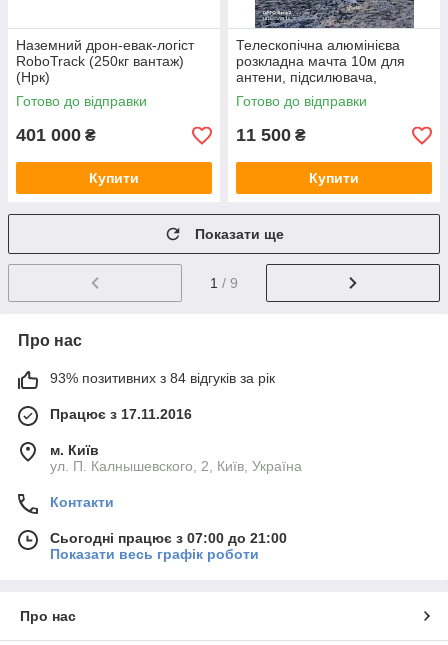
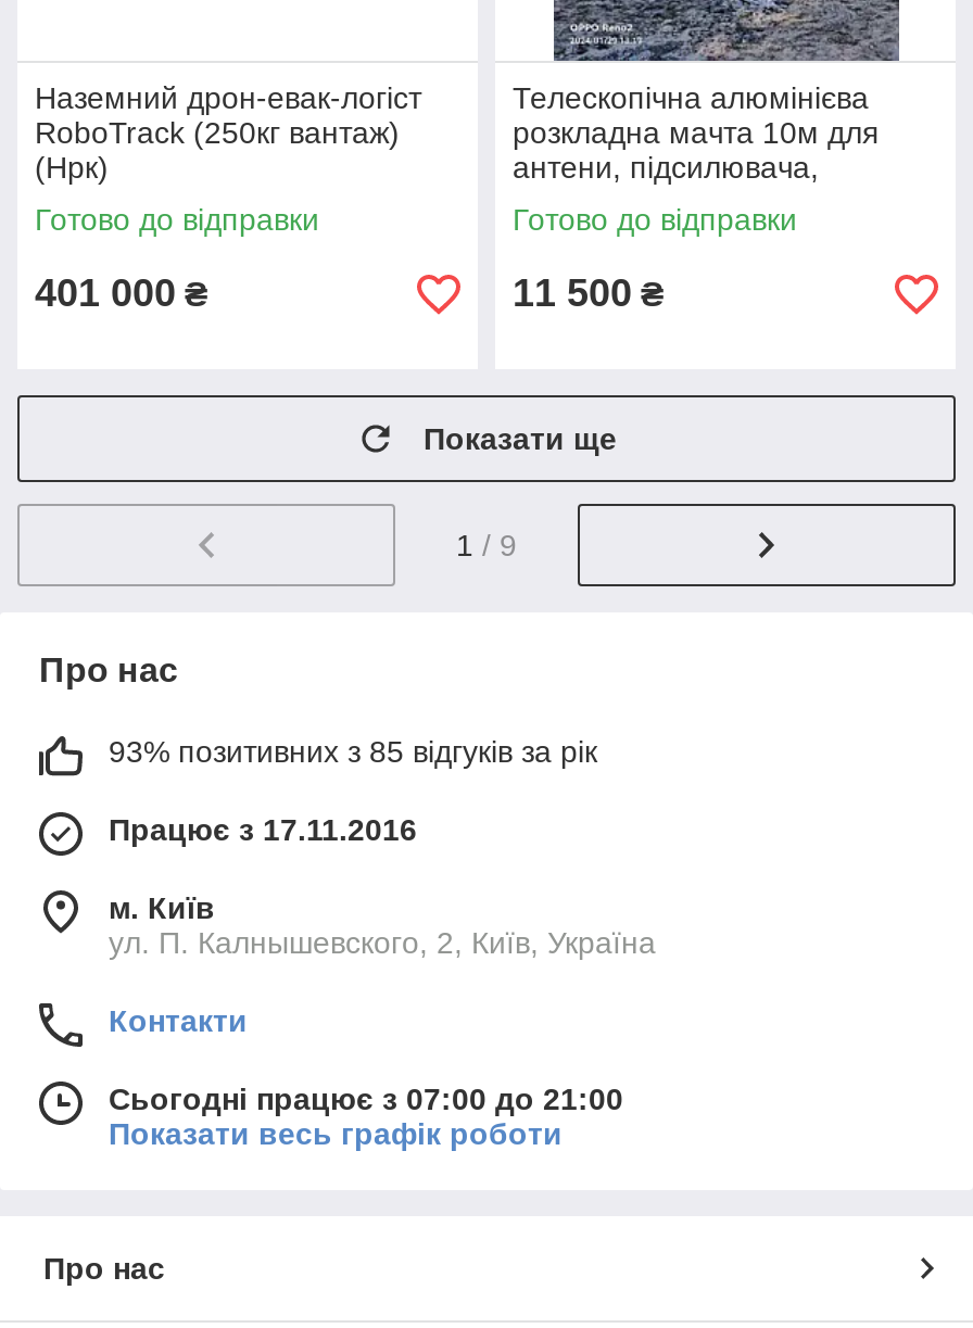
[89,170,139,186] Купити -> none
[309,170,359,186] Купити -> none
[50,370,275,386] 93% позитивних з 84 відгуків за рік -> [109,735,597,769] 93% позитивних з 85 відгуків за рік

